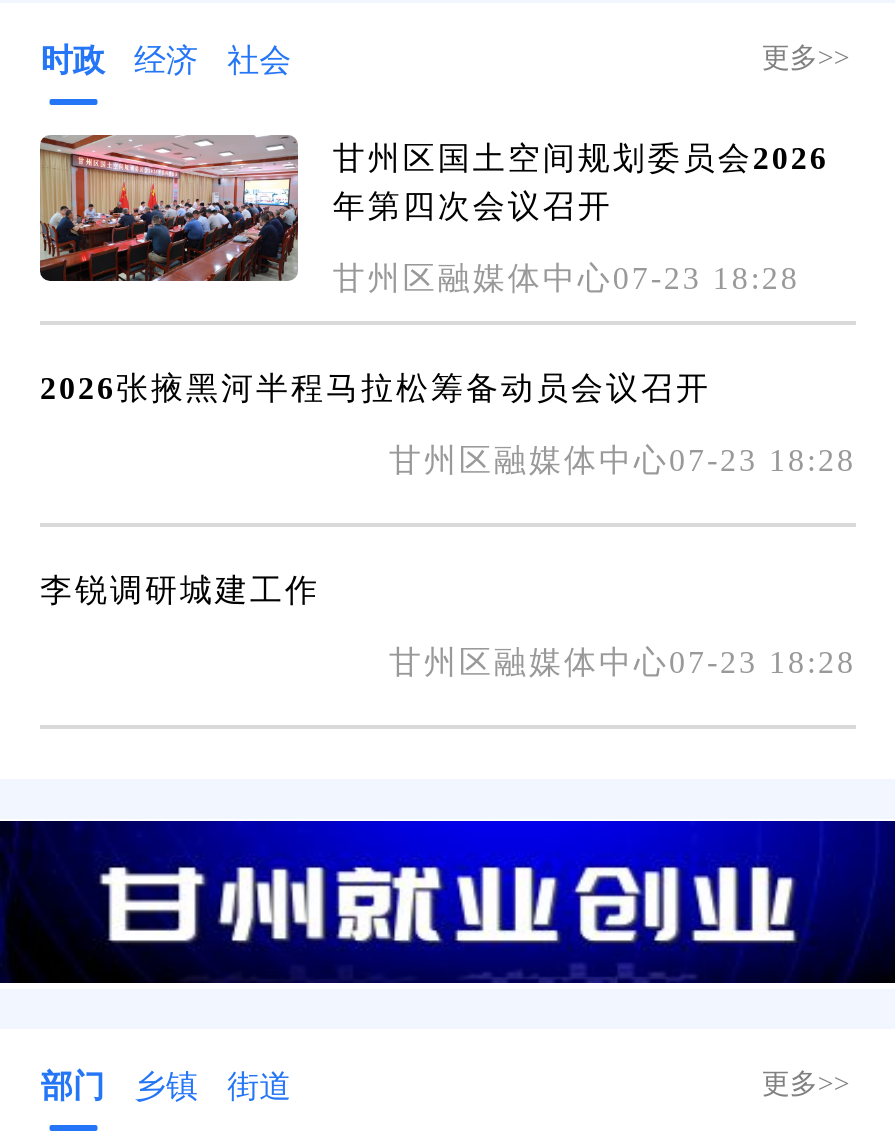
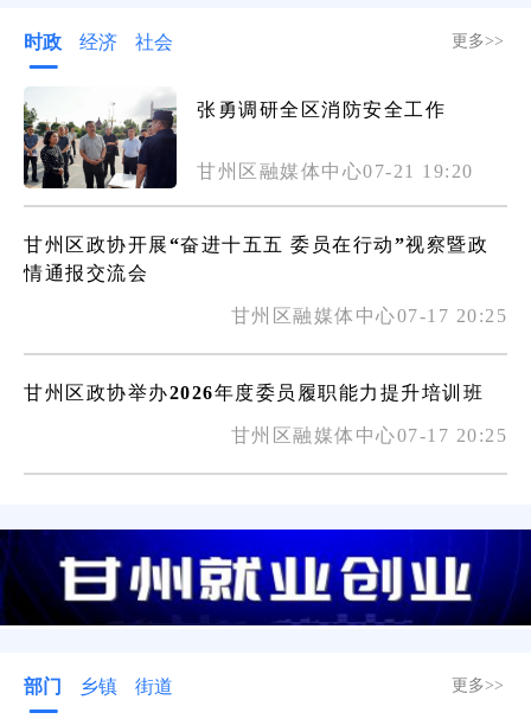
[38,135,829,283] [image] | 甘州区国土空间规划委员会2026 | 年第四次会议召开 -> [23,86,446,190] [image] | 张勇调研全区消防安全工作
[333,261,800,295] 甘州区融媒体中心07-23 18:28 -> [197,161,474,181] 甘州区融媒体中心07-21 19:20
[40,371,711,405] 2026张掖黑河半程马拉松筹备动员会议召开 -> [24,235,488,283] 甘州区政协开展“奋进十五五 委员在行动”视察暨政 | 情通报交流会
[389,443,856,477] 甘州区融媒体中心07-23 18:28 -> [231,306,507,326] 甘州区融媒体中心07-17 20:25
[40,573,320,607] 李锐调研城建工作 -> [24,383,484,403] 甘州区政协举办2026年度委员履职能力提升培训班
[389,645,856,679] 甘州区融媒体中心07-23 18:28 -> [231,426,507,446] 甘州区融媒体中心07-17 20:25

